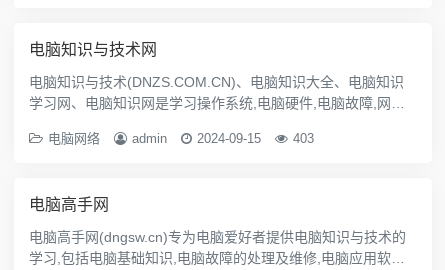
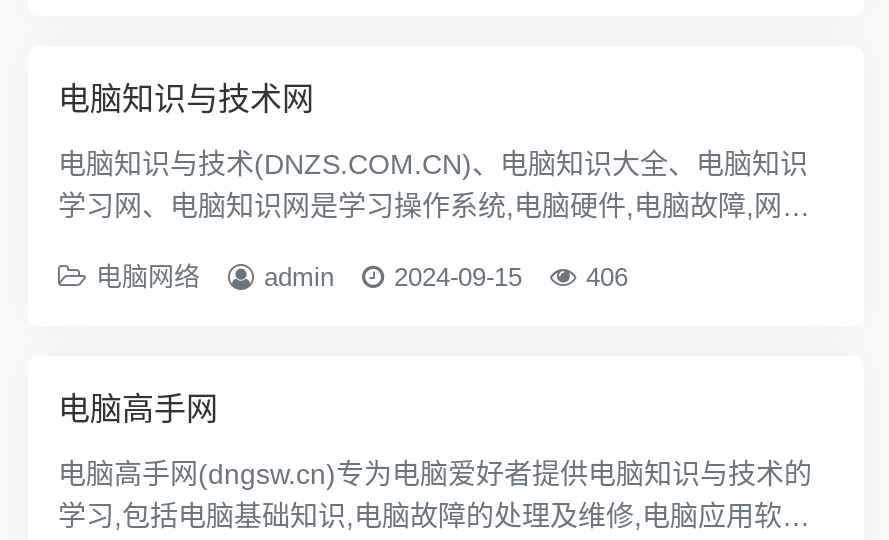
[293,131,314,146] 403 -> [586,262,628,292] 406

